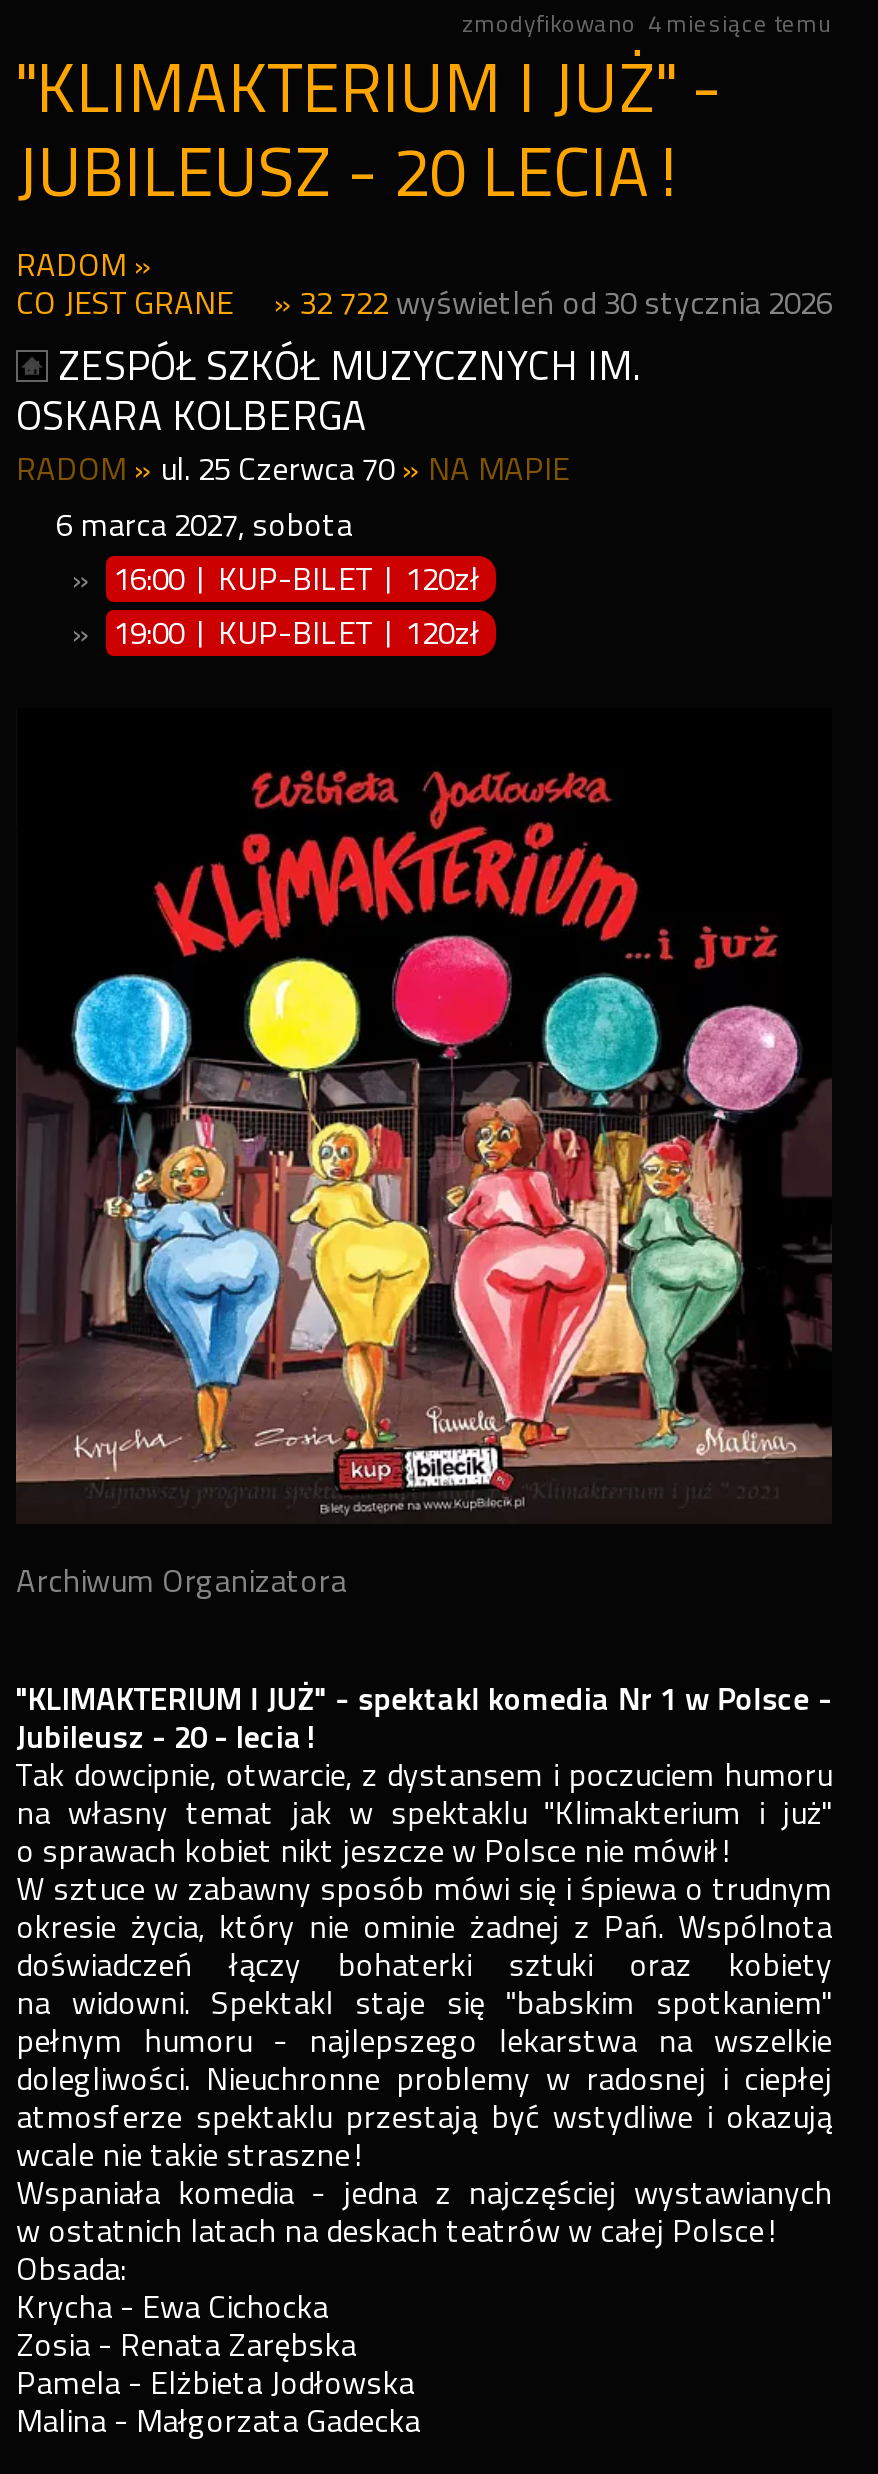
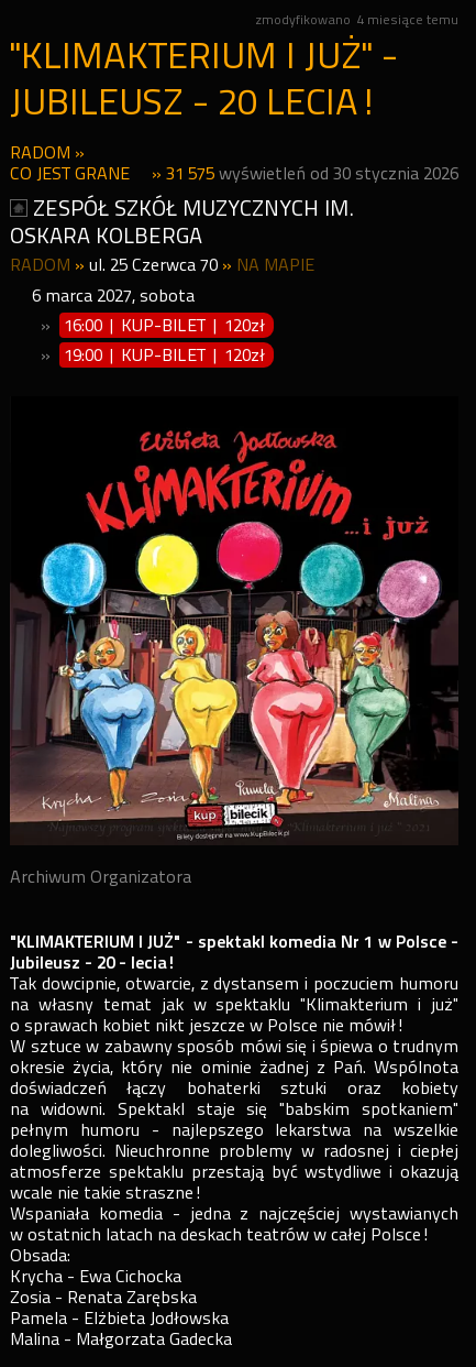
[274,284,832,322] » 32 722 wyświetleń od 30 stycznia 2026 -> [152,163,458,184] » 31 575 wyświetleń od 30 stycznia 2026

